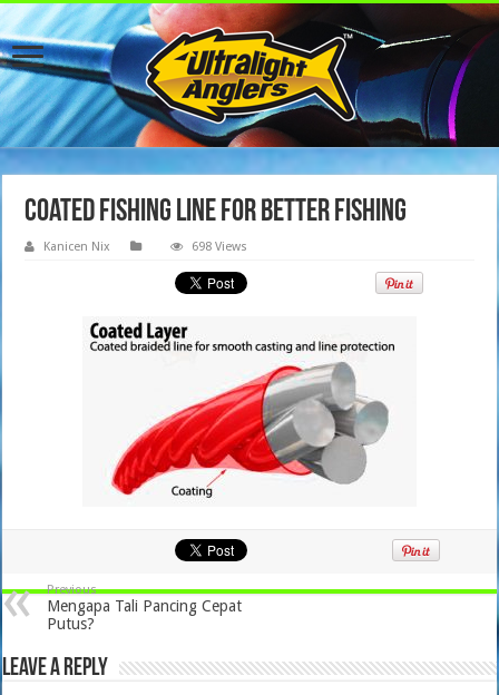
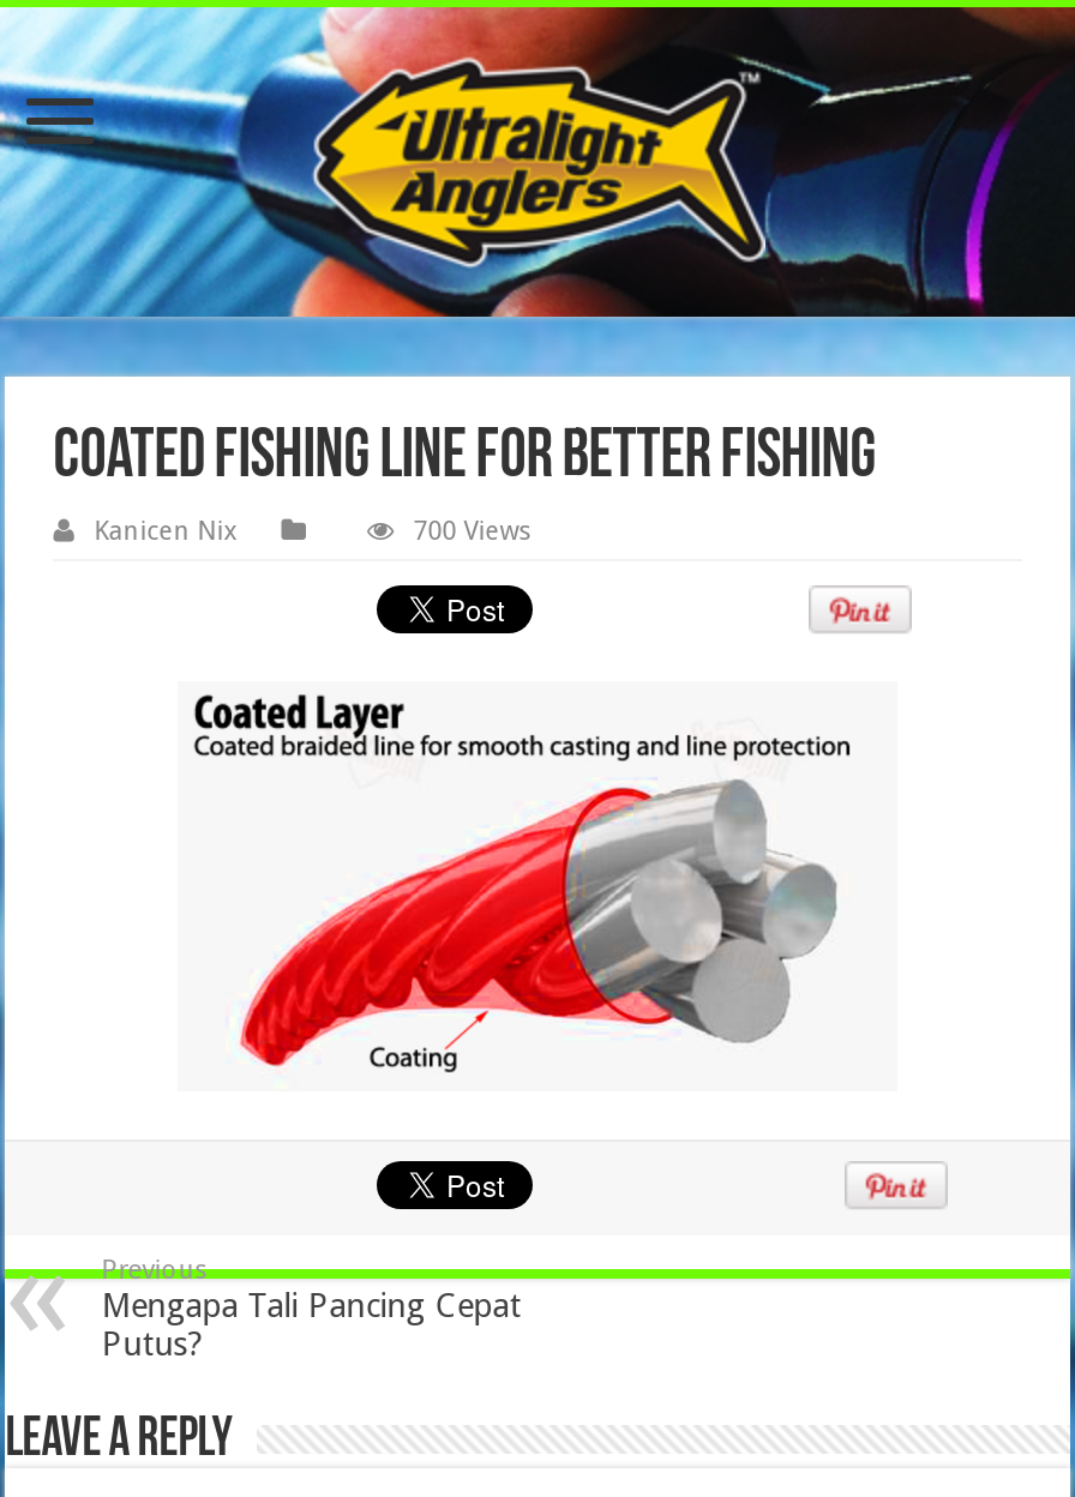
[192,239,247,254] 698 Views -> [413,516,533,547] 700 Views

